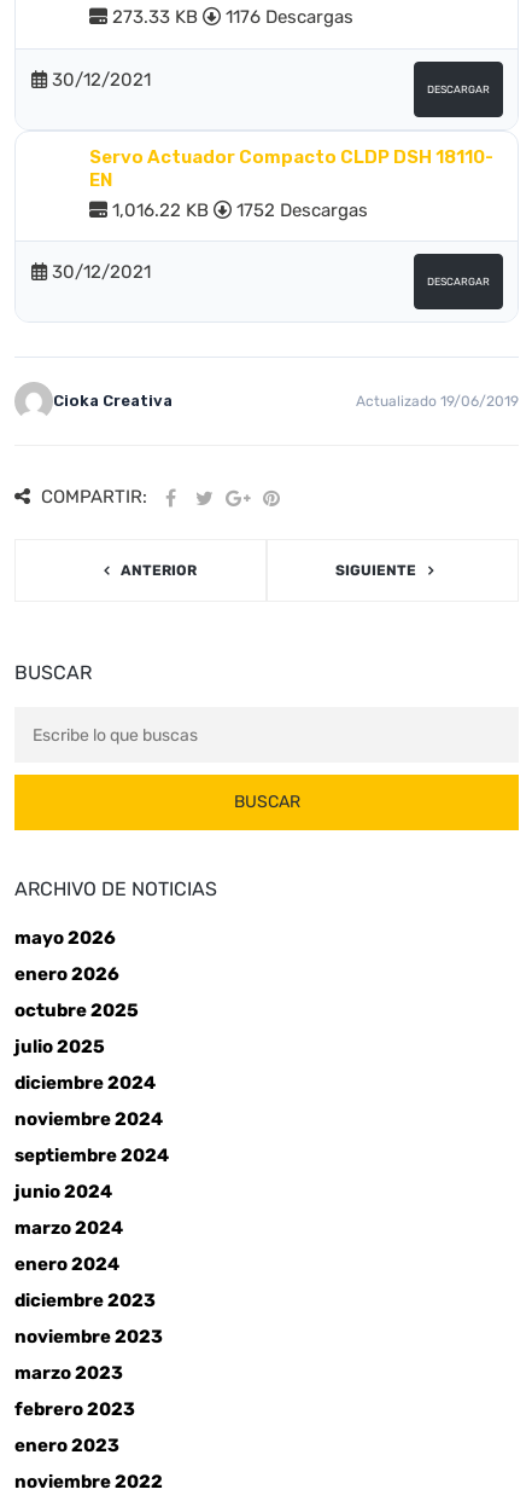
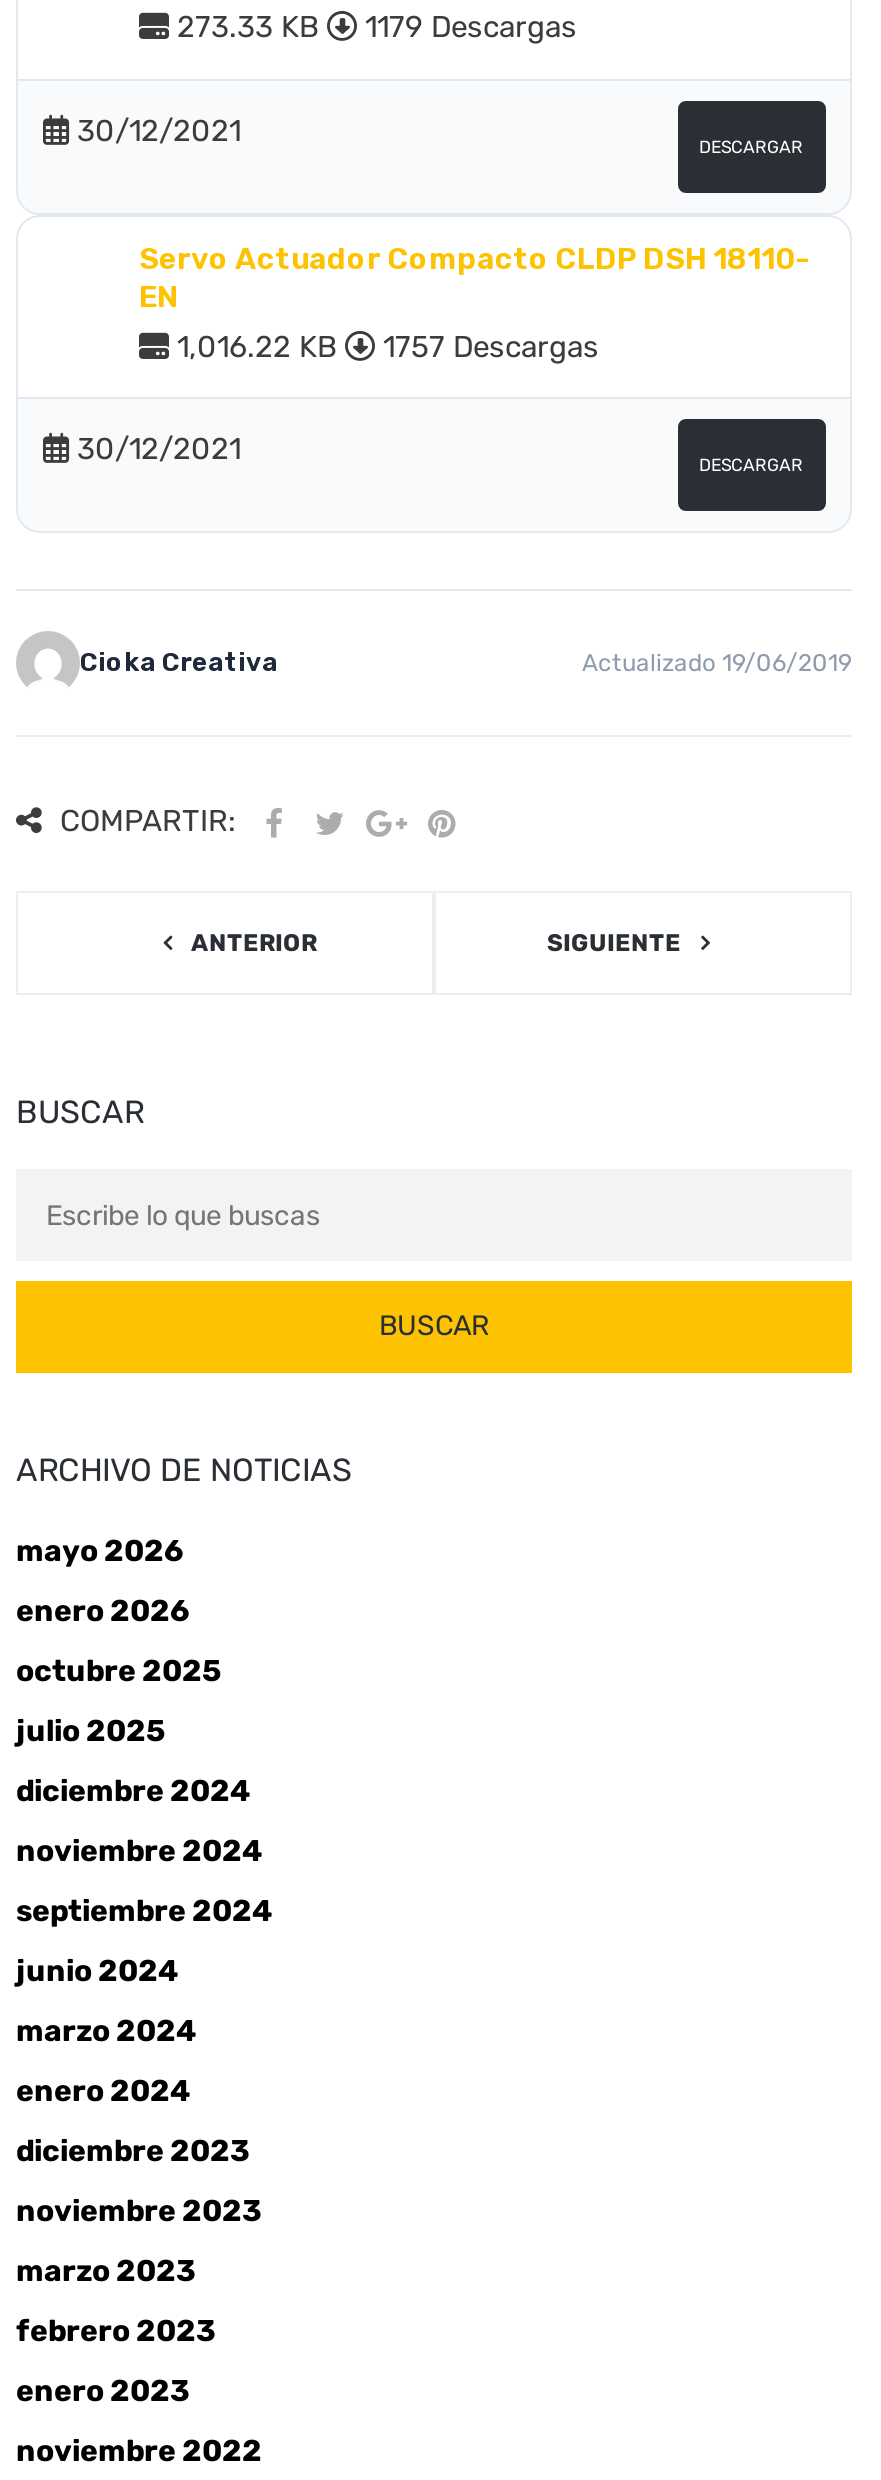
[107,6,353,28] 273.33 KB 1176 Descargas -> [169,9,577,45] 273.33 KB 1179 Descargas
[107,199,367,221] 1,016.22 KB 1752 Descargas -> [169,328,599,364] 1,016.22 KB 1757 Descargas

